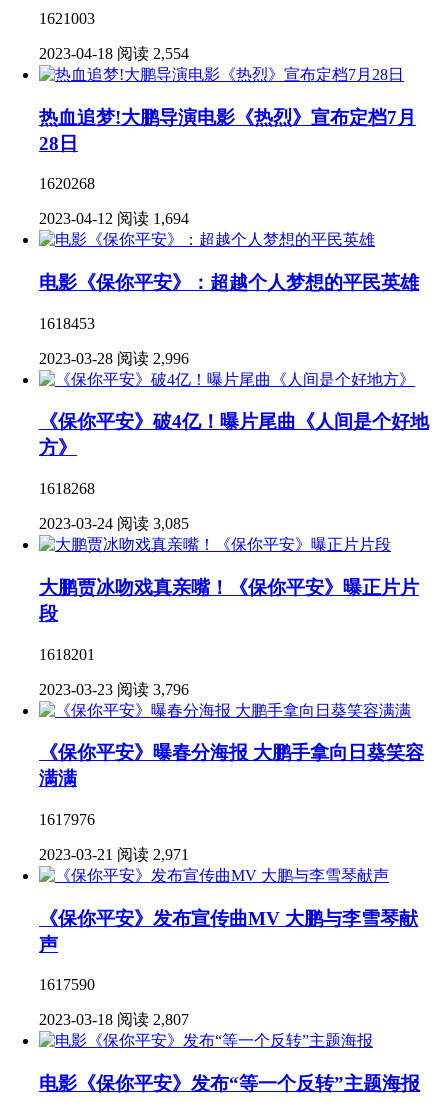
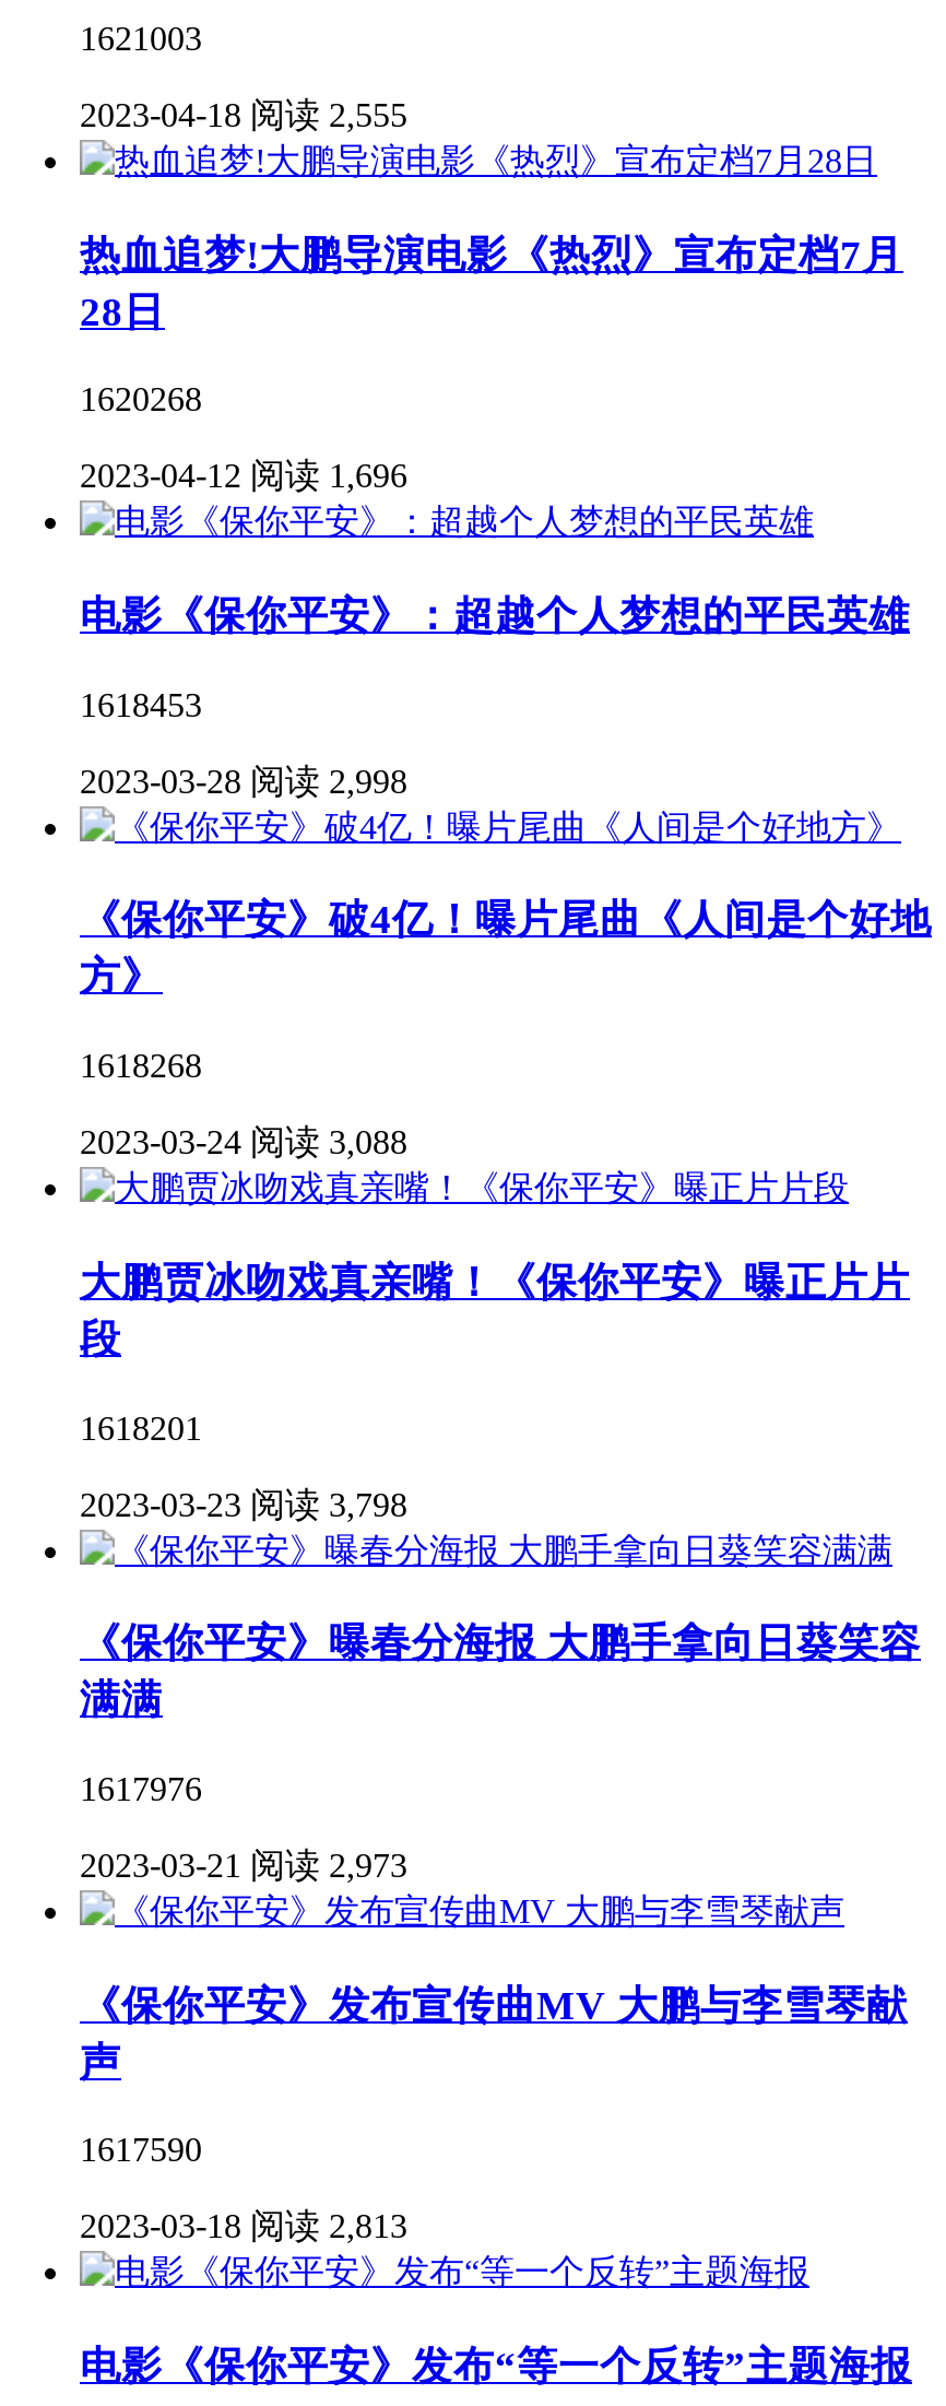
[39,45,189,62] 2023-04-18 阅读 2,554 -> [80,96,407,133] 2023-04-18 阅读 2,555
[39,210,189,227] 2023-04-12 阅读 1,694 -> [80,457,407,494] 2023-04-12 阅读 1,696
[39,350,189,367] 2023-03-28 阅读 2,996 -> [80,762,407,799] 2023-03-28 阅读 2,998
[39,515,189,532] 2023-03-24 阅读 3,085 -> [80,1123,407,1161] 2023-03-24 阅读 3,088
[39,681,189,698] 2023-03-23 阅读 3,796 -> [80,1485,407,1522] 2023-03-23 阅读 3,798
[39,846,189,863] 2023-03-21 阅读 2,971 -> [80,1847,407,1884] 2023-03-21 阅读 2,973
[39,1011,189,1028] 2023-03-18 阅读 2,807 -> [80,2208,407,2245] 2023-03-18 阅读 2,813

